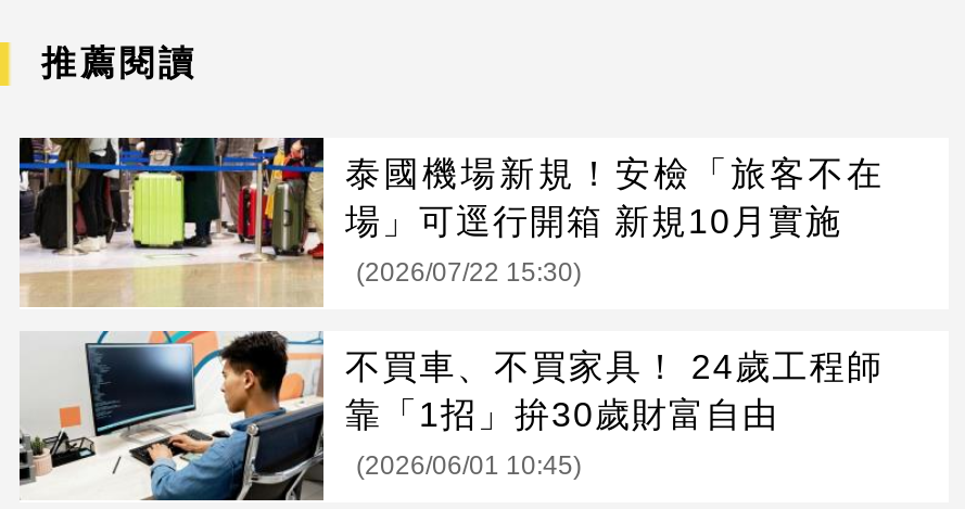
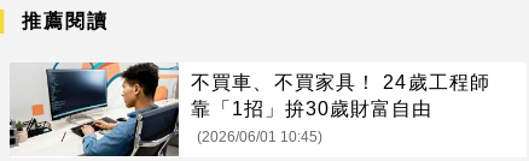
[17,136,884,307] [image] | 泰國機場新規！安檢「旅客不在 | 場」可逕行開箱 新規10月實施 | (2026/07/22 15:30) -> none

